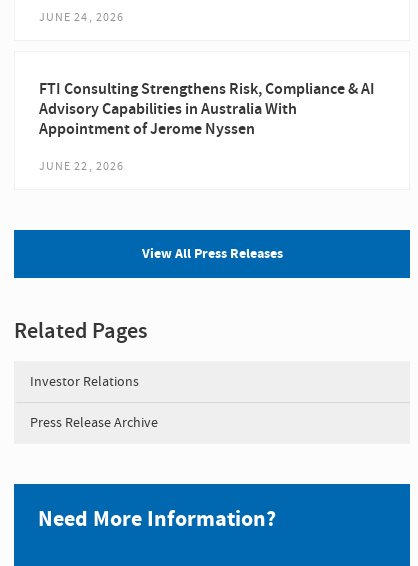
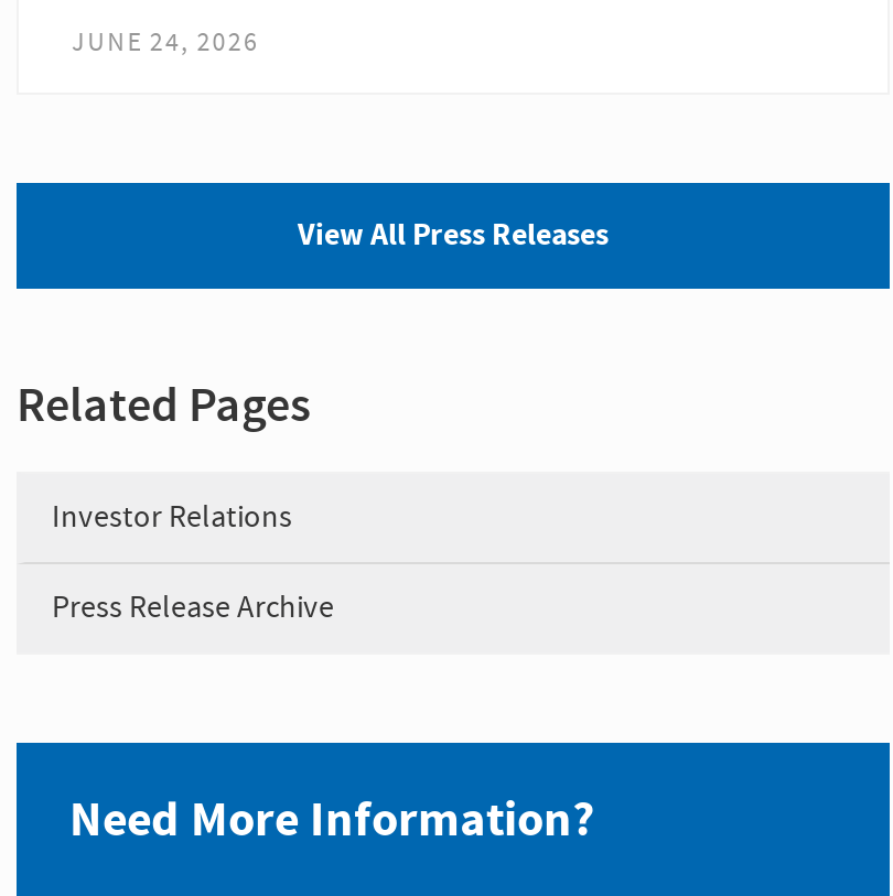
[39,79,375,174] FTI Consulting Strengthens Risk, Compliance & AI | Advisory Capabilities in Australia With | Appointment of Jerome Nyssen | JUNE 22, 2026 -> none

